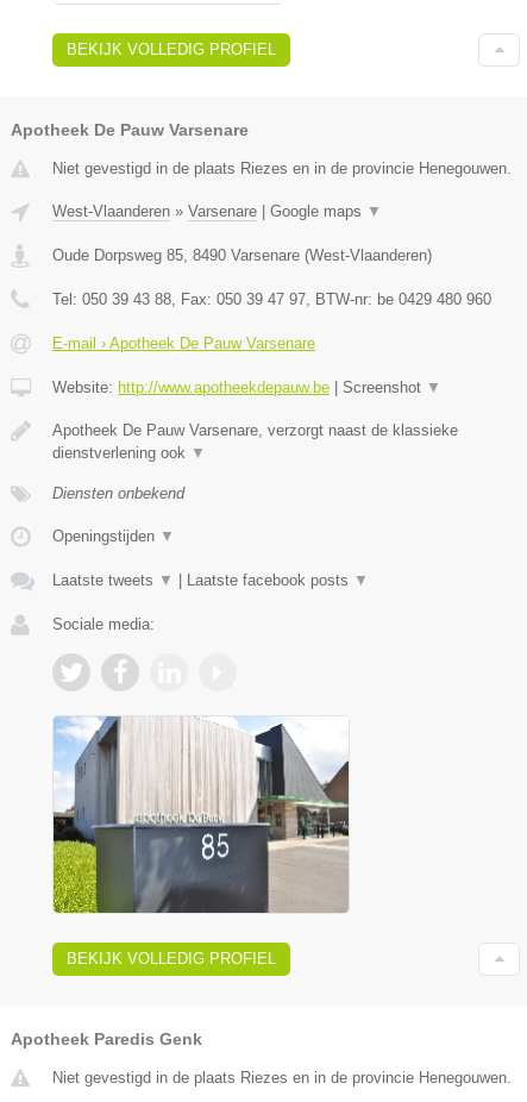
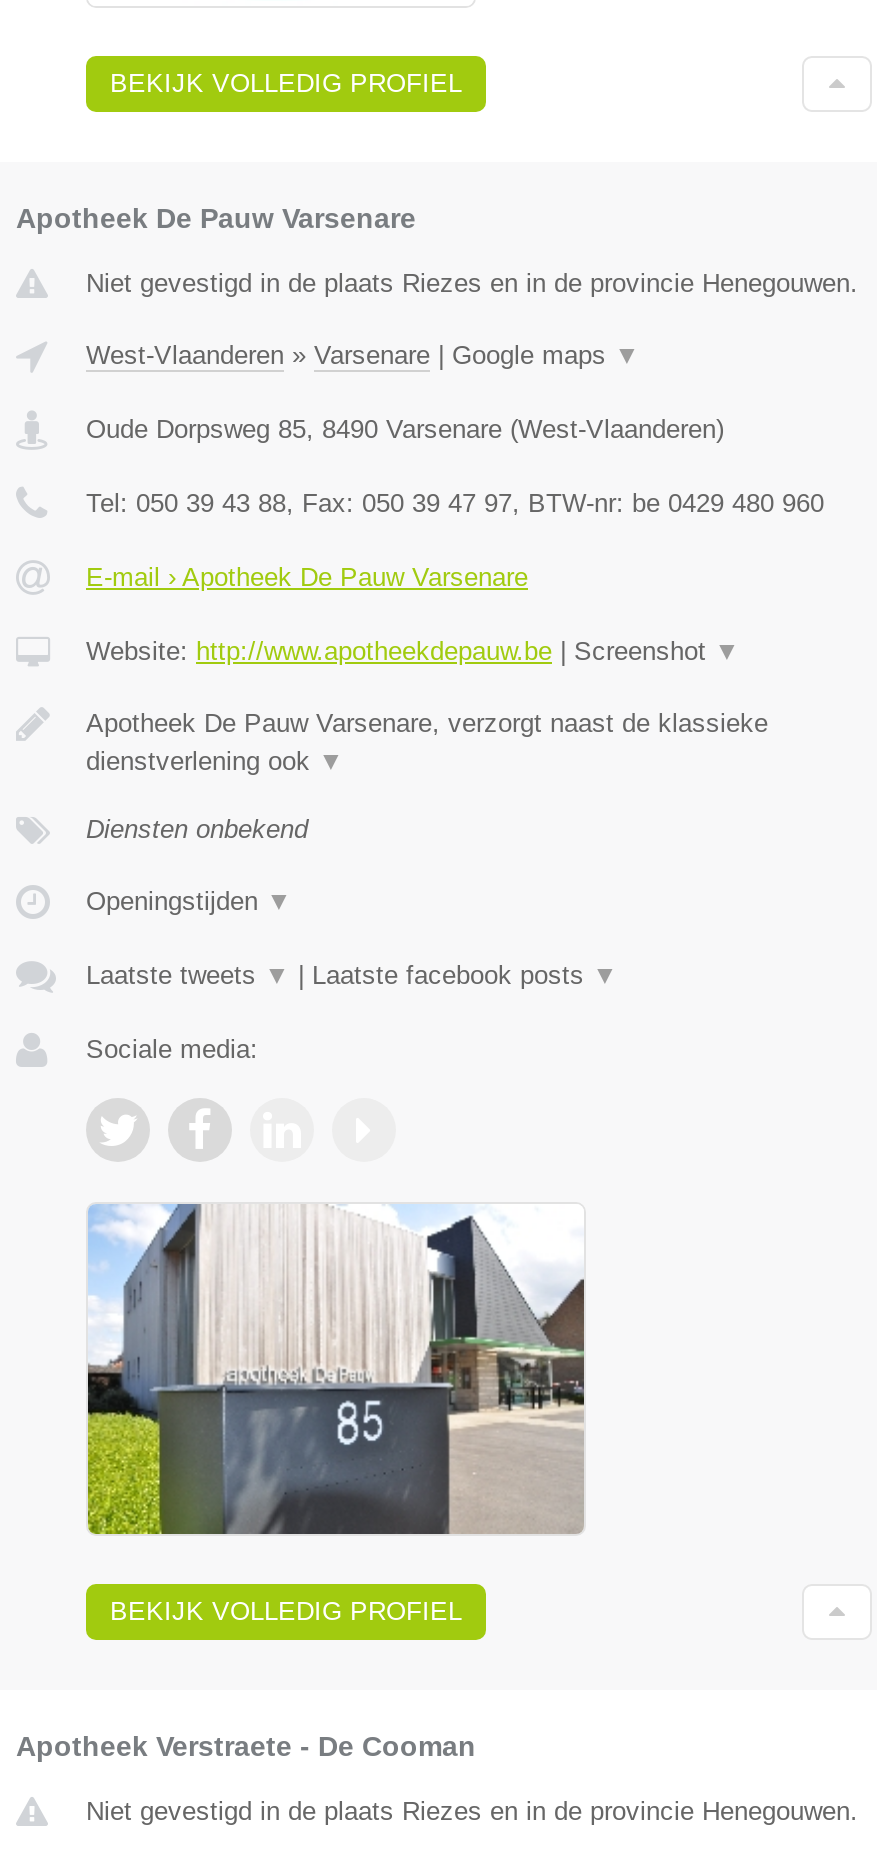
[11,1029,202,1048] Apotheek Paredis Genk -> [16,1729,476,1761] Apotheek Verstraete - De Cooman

